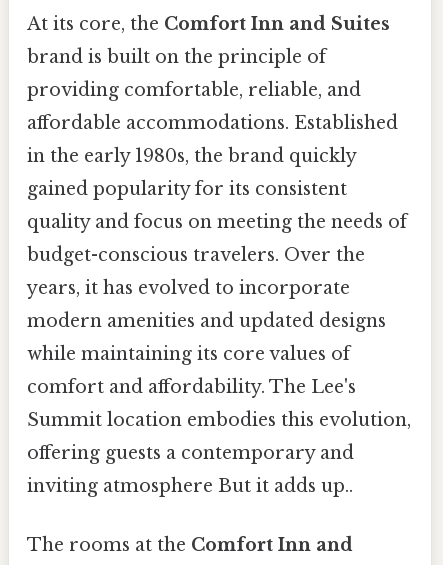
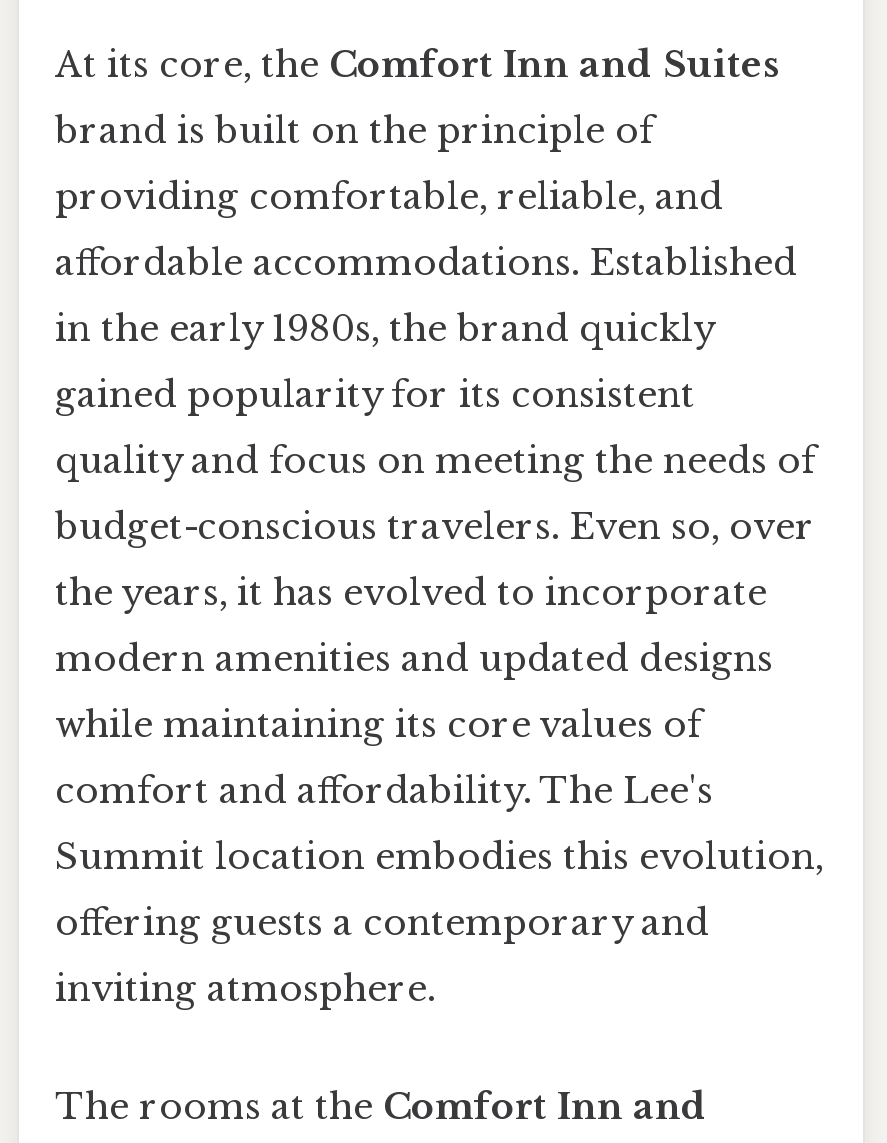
[27,244,365,266] budget-conscious travelers. Over the -> [55,505,815,549] budget-conscious travelers. Even so, over
[27,277,350,299] years, it has evolved to incorporate -> [55,571,767,615] the years, it has evolved to incorporate
[27,475,353,497] inviting atmosphere But it adds up.. -> [55,967,435,1011] inviting atmosphere.

